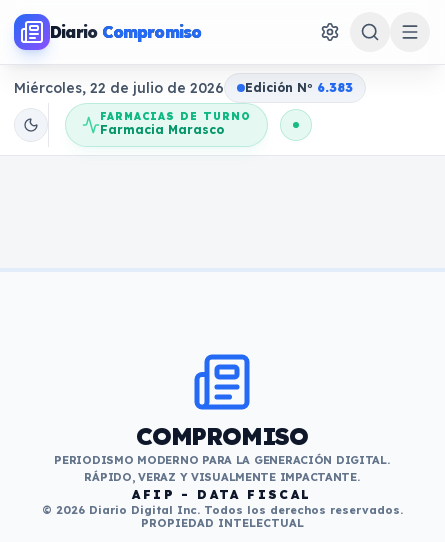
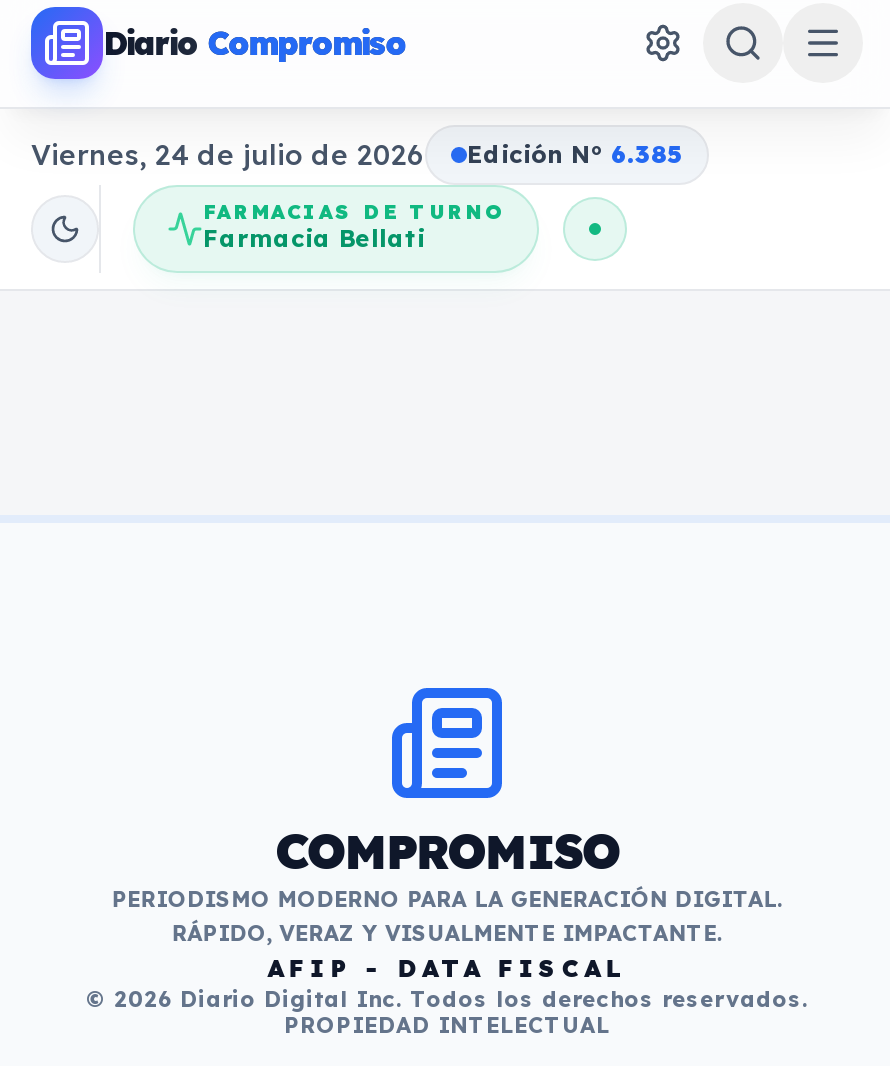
[14,79,224,97] Miércoles, 22 de julio de 2026 -> [31,137,425,173] Viernes, 24 de julio de 2026
[245,80,353,95] Edición No 6.383 -> [467,139,683,169] Edición No 6.385
[100,122,224,137] Farmacia Marasco -> [203,223,425,253] Farmacia Bellati

